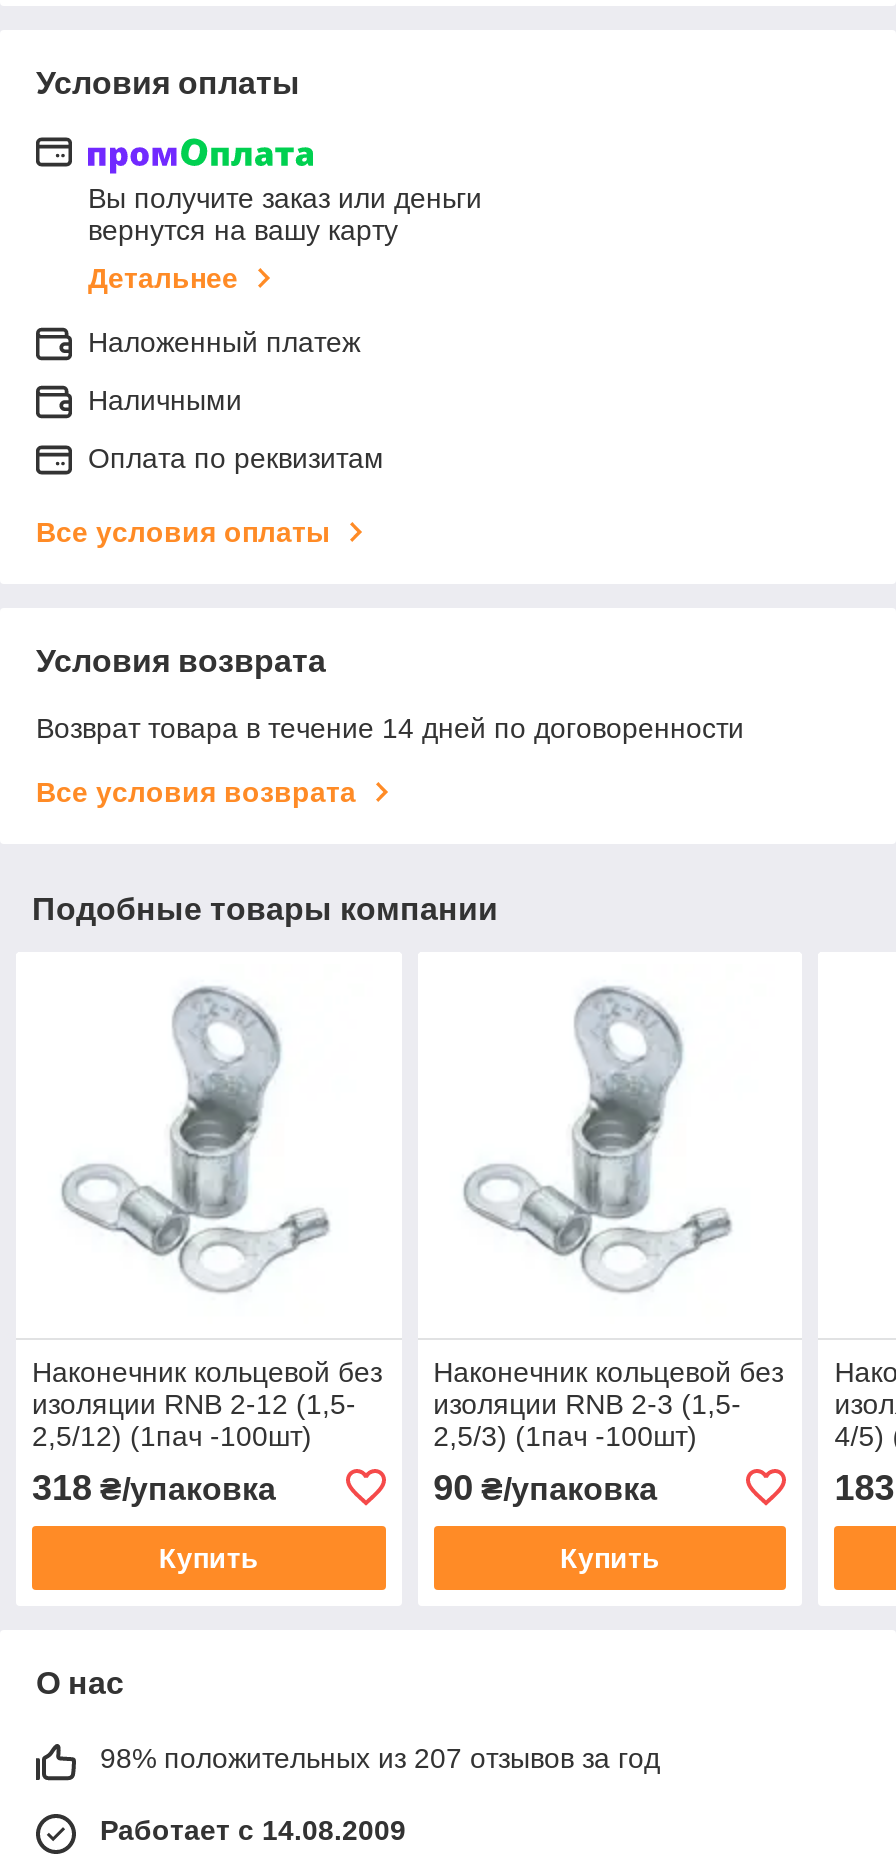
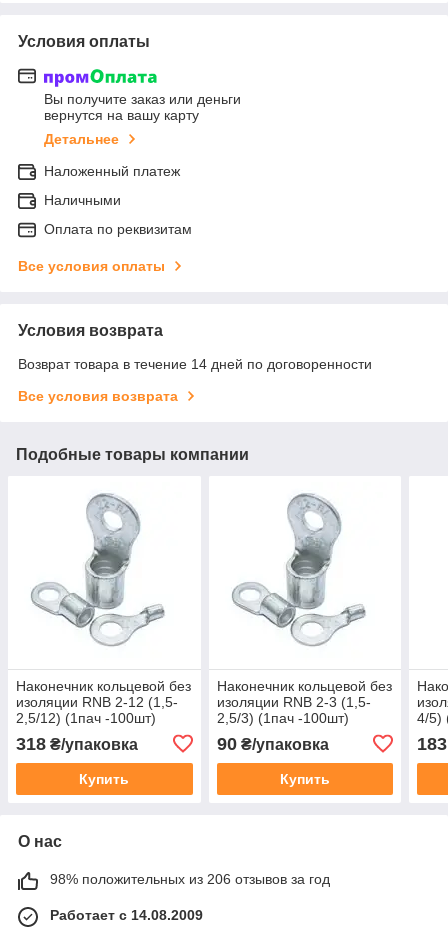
[100,1741,660,1773] 98% положительных из 207 отзывов за год -> [50,871,330,887] 98% положительных из 206 отзывов за год

